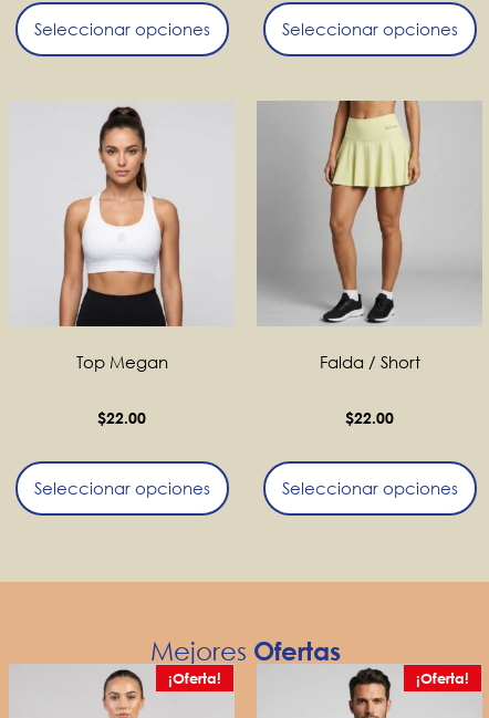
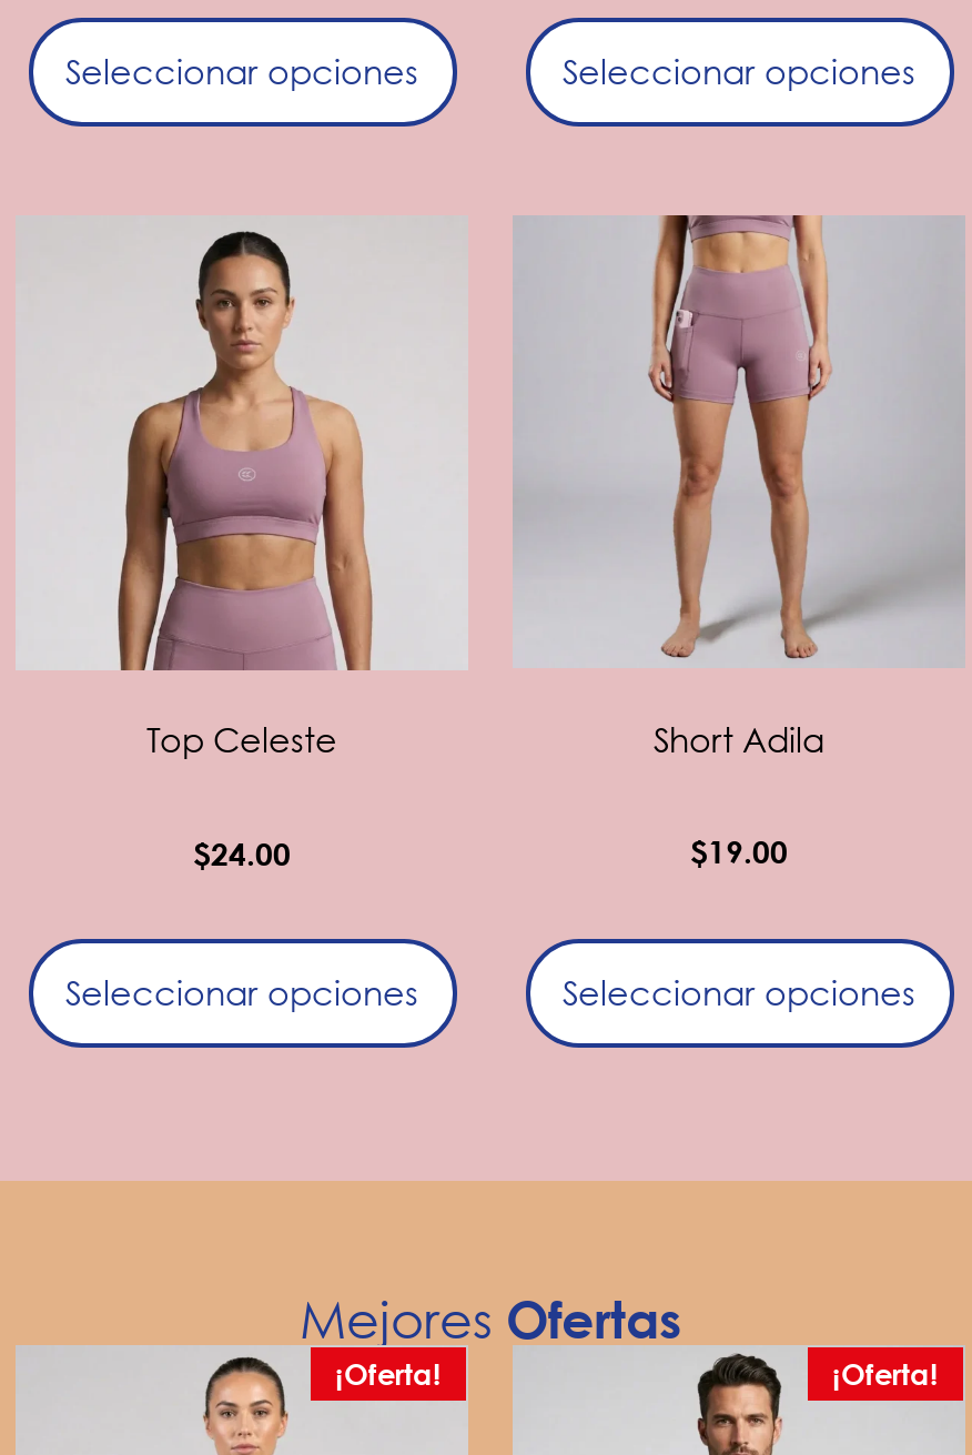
[257,100,443,373] [image] | Falda / Short -> [515,211,892,761] [image] | Short Adila
[59,106,186,373] [image] | Top Megan -> [118,229,373,762] [image] | Top Celeste
[97,409,146,427] $22.00 -> [193,834,291,871] $24.00
[345,409,394,427] $22.00 -> [690,833,788,871] $19.00

